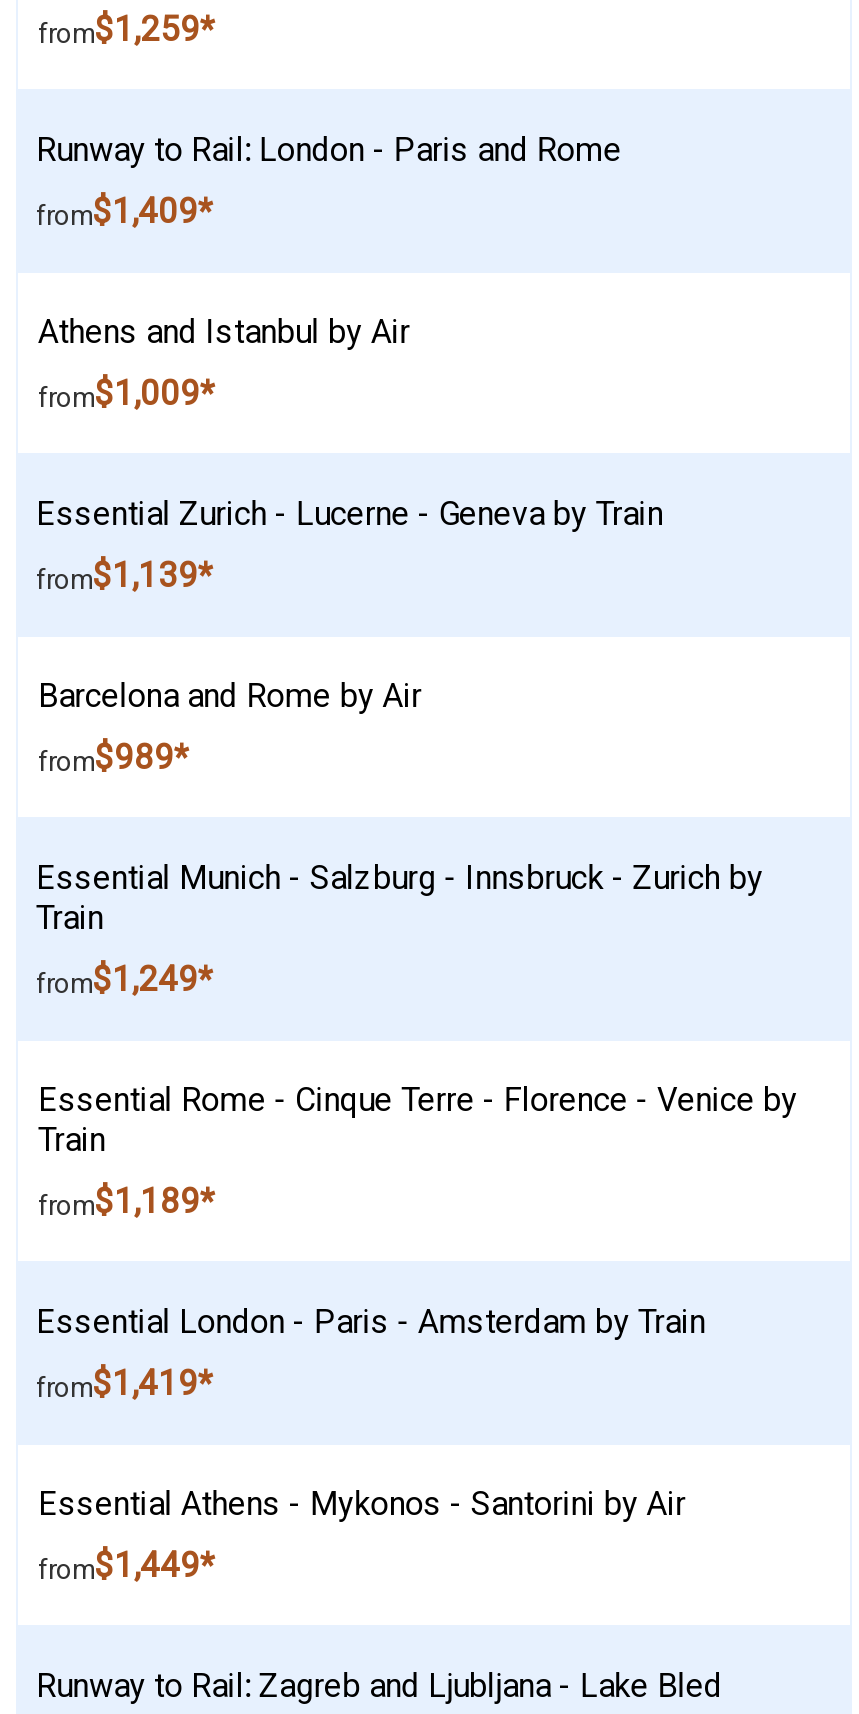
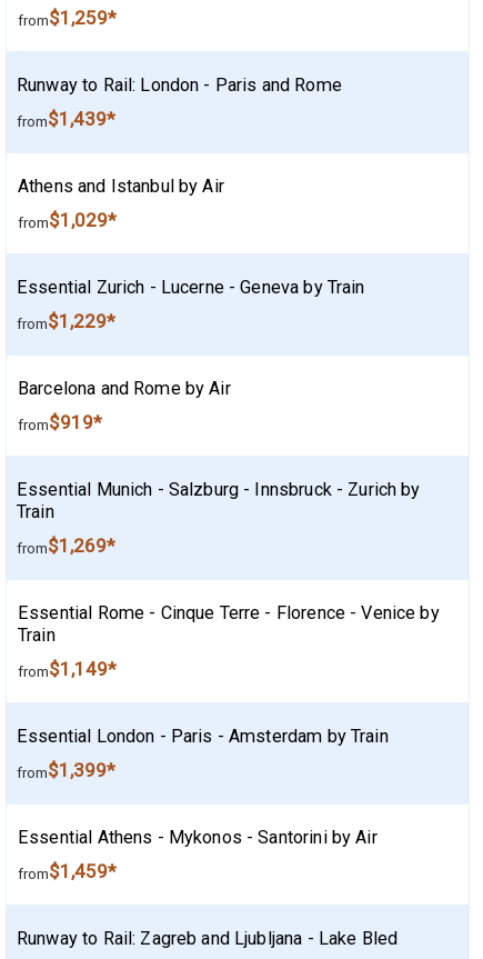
[36,191,214,231] from$1,409* -> [17,108,115,130] from$1,439*
[38,373,216,413] from$1,009* -> [18,209,117,231] from$1,029*
[36,555,214,595] from$1,139* -> [17,310,115,332] from$1,229*
[38,737,190,777] from$989* -> [18,411,102,433] from$919*
[36,959,214,999] from$1,249* -> [17,535,115,557] from$1,269*
[38,1181,216,1221] from$1,189* -> [18,658,117,680] from$1,149*
[36,1363,214,1403] from$1,419* -> [17,759,115,781] from$1,399*
[38,1545,216,1585] from$1,449* -> [18,860,117,882] from$1,459*

